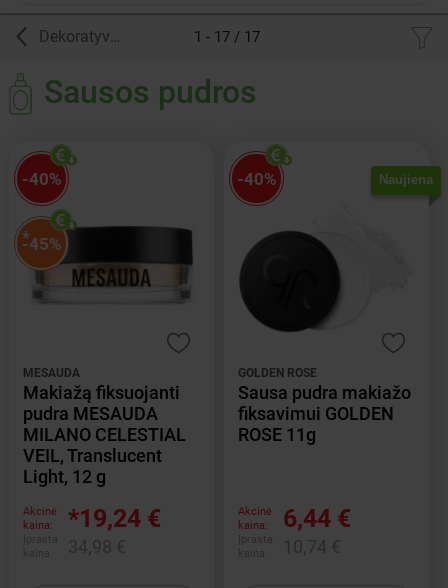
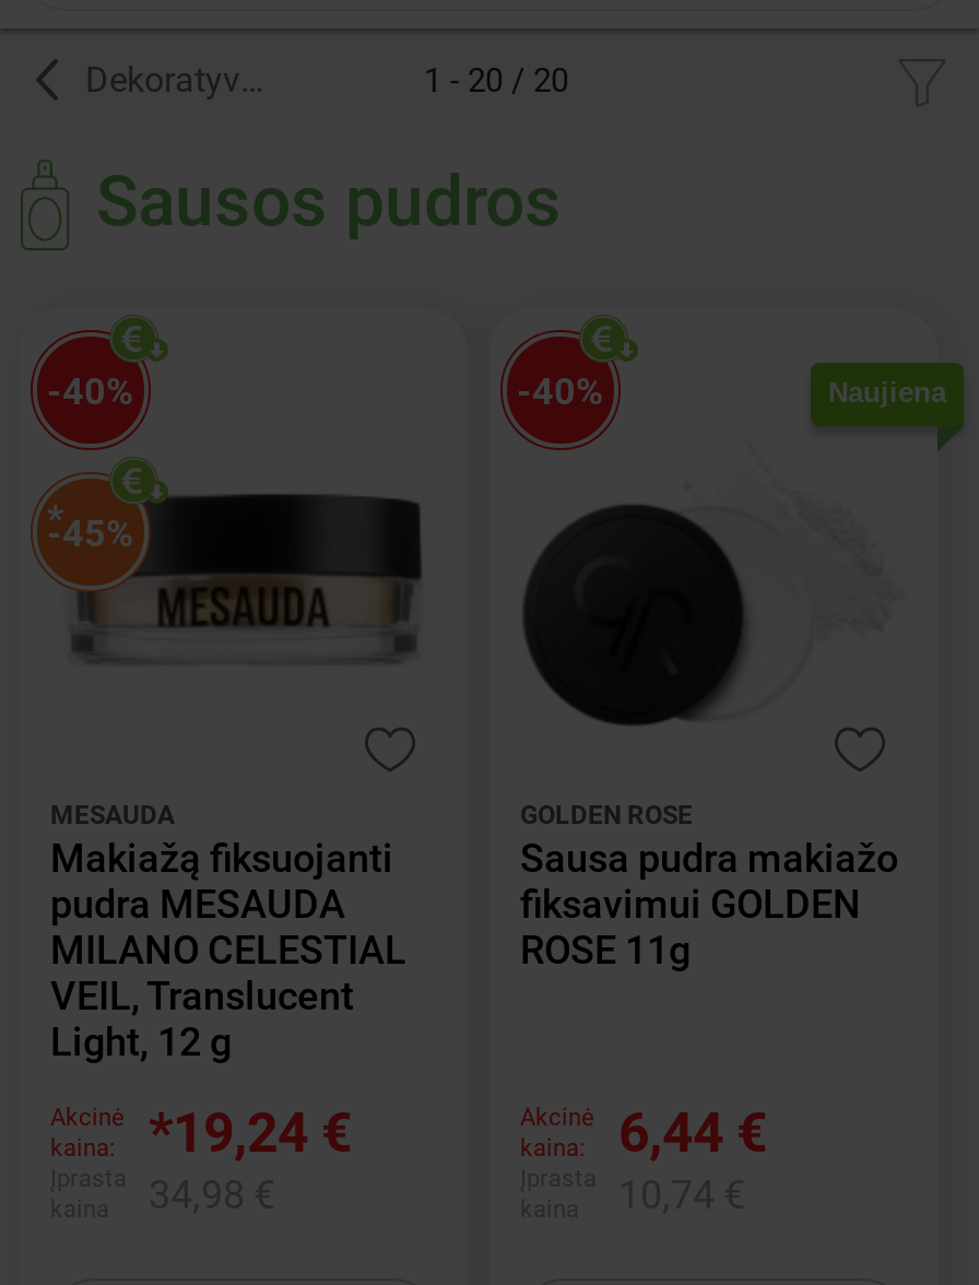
[194,28,260,46] 1 - 17 / 17 -> [424,61,568,101] 1 - 20 / 20

